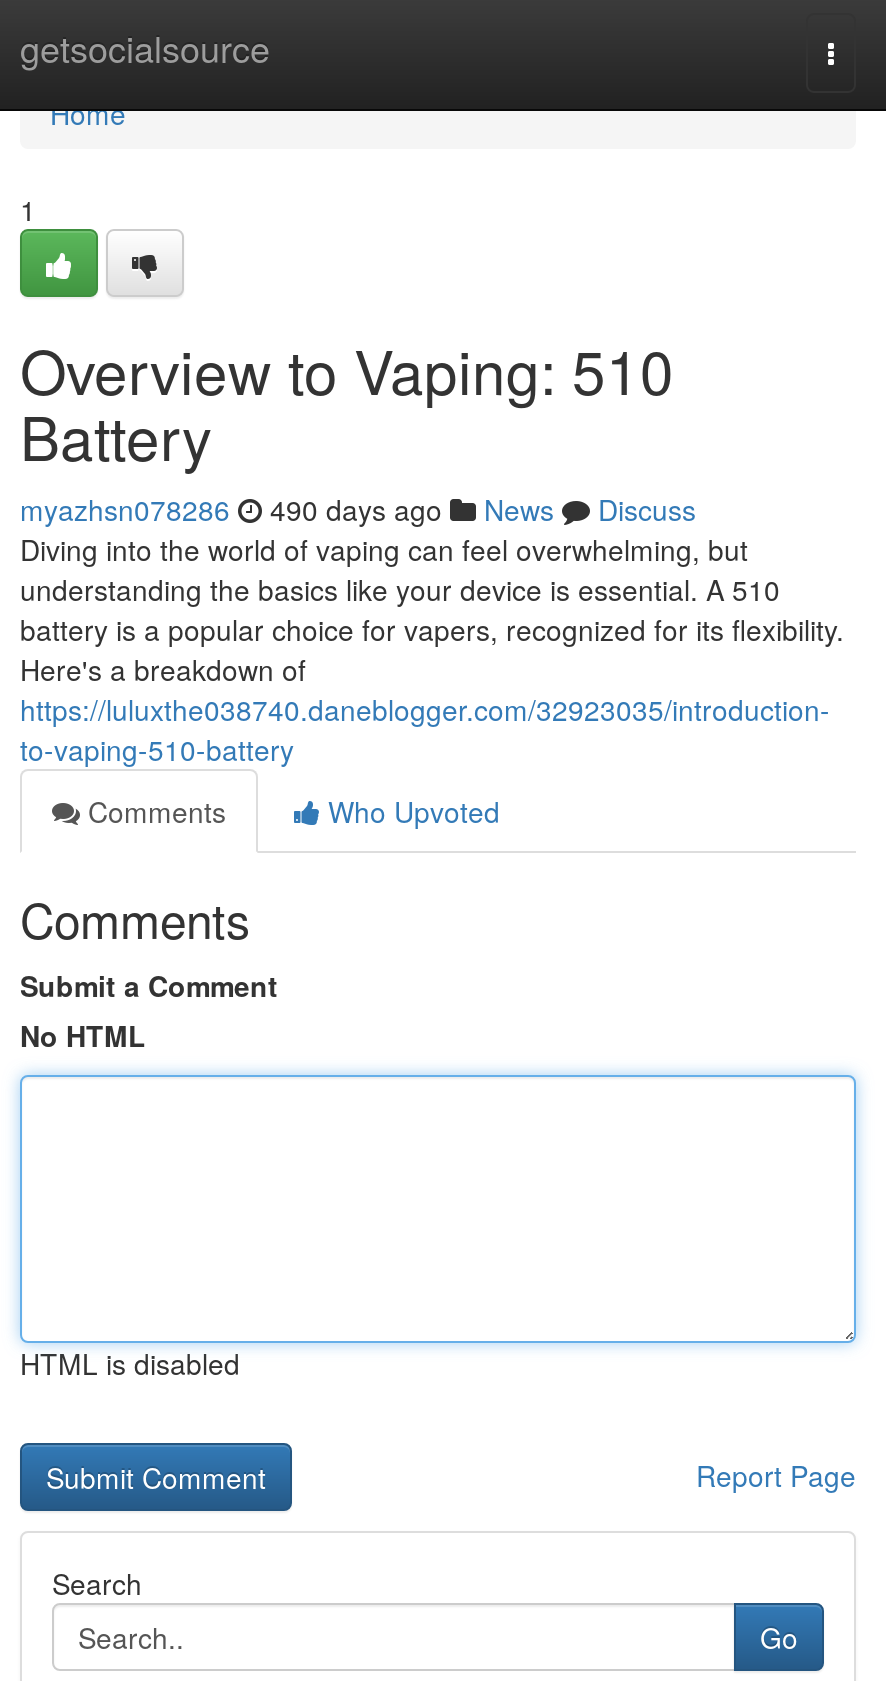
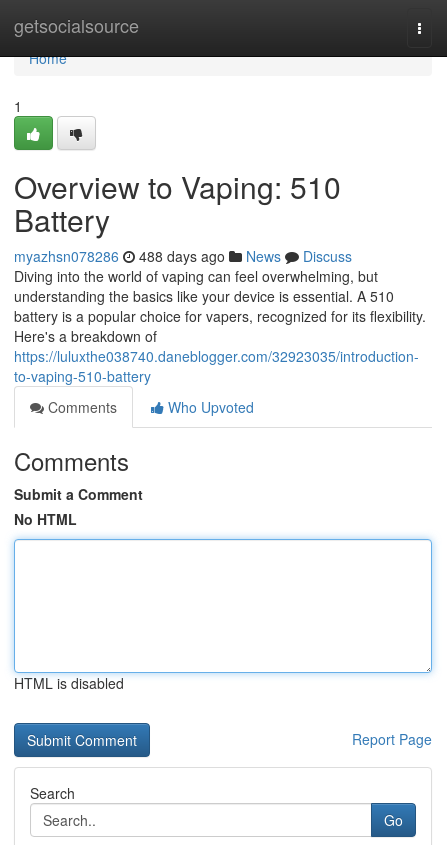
[20,489,696,529] myazhsn078286 490 days ago News Discuss -> [14,246,352,266] myazhsn078286 488 days ago News Discuss

